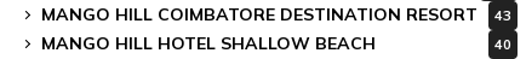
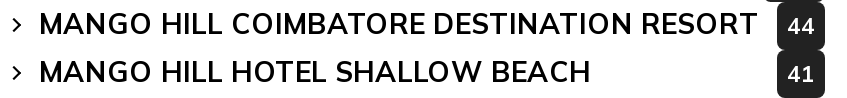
[41,4,511,25] MANGO HILL COIMBATORE DESTINATION RESORT 43 -> [39,6,815,42] MANGO HILL COIMBATORE DESTINATION RESORT 44
[494,36,511,52] 40 -> [787,59,815,87] 41

